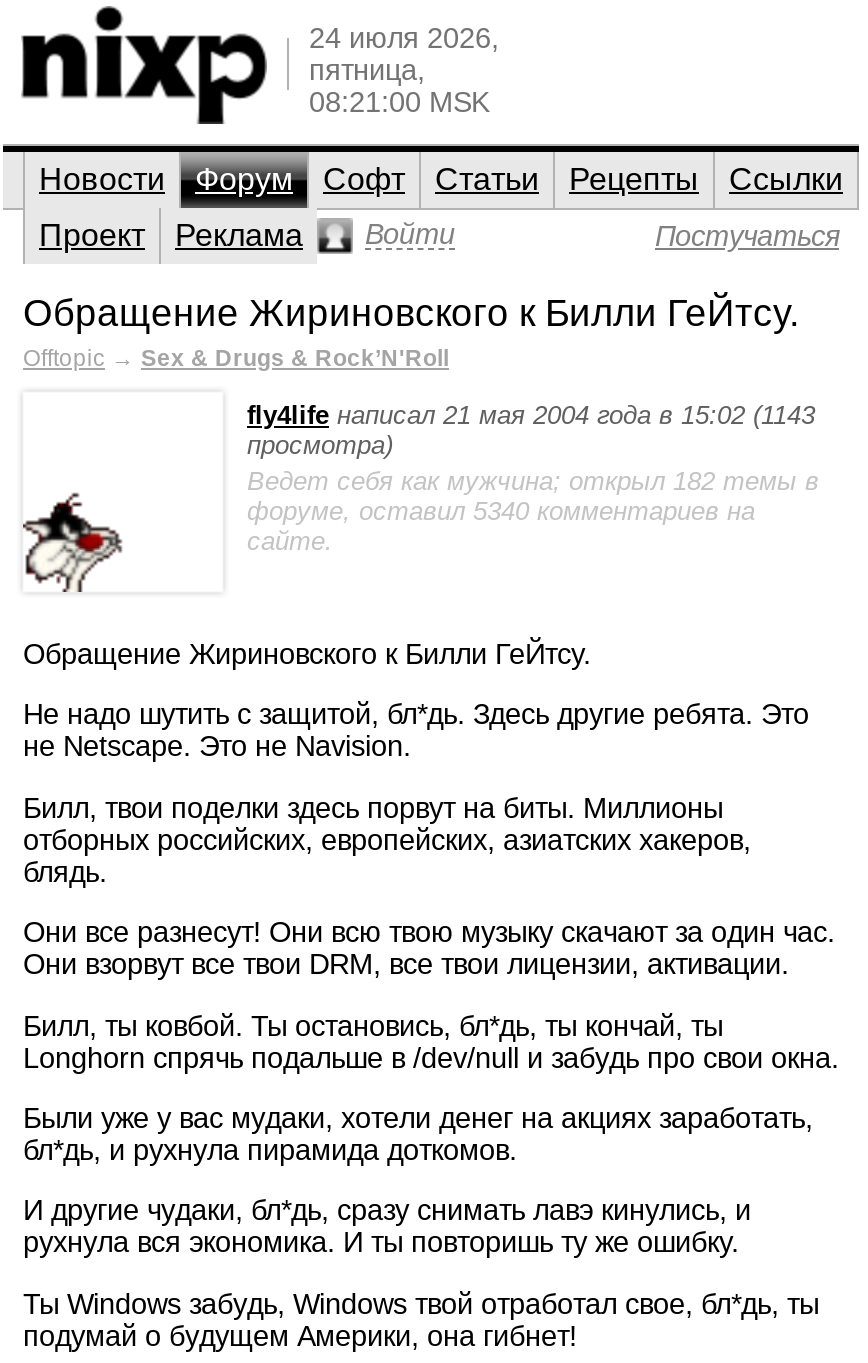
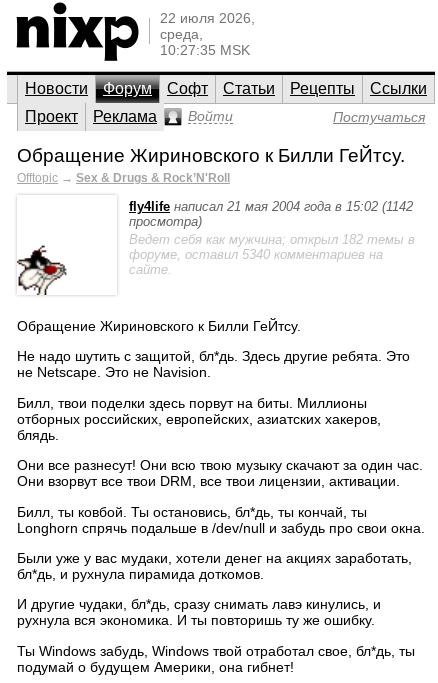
[309,22,499,118] 24 июля 2026, | пятница, | 08:21:00 MSK -> [160,10,255,58] 22 июля 2026, | среда, | 10:27:35 MSK
[247,400,815,430] fly4life написал 21 мая 2004 года в 15:02 (1143 -> [129,199,413,214] fly4life написал 21 мая 2004 года в 15:02 (1142

